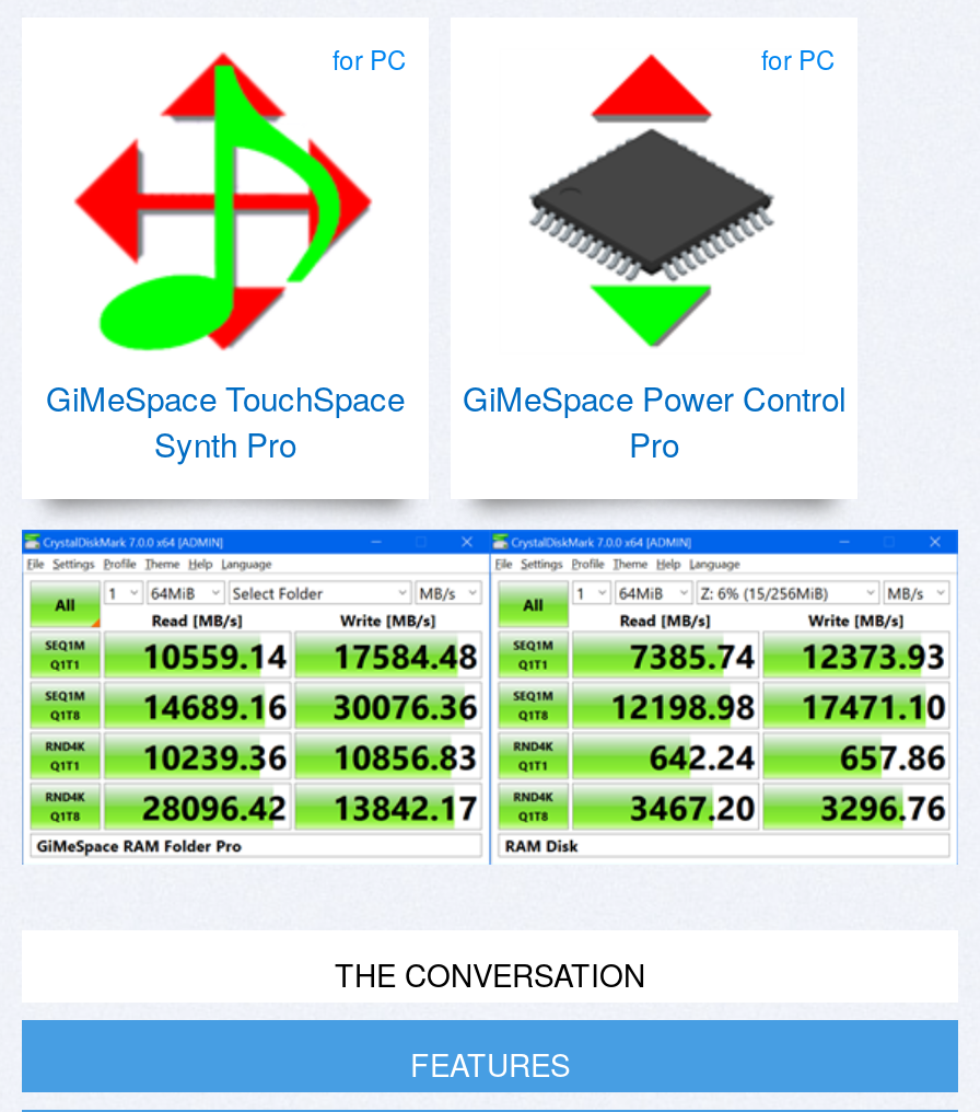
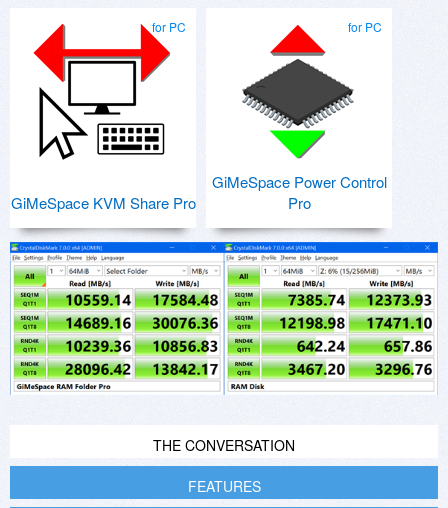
[46,50,405,465] [image] | GiMeSpace TouchSpace | Synth Pro -> [10,23,195,213] [image] | GiMeSpace KVM Share Pro

